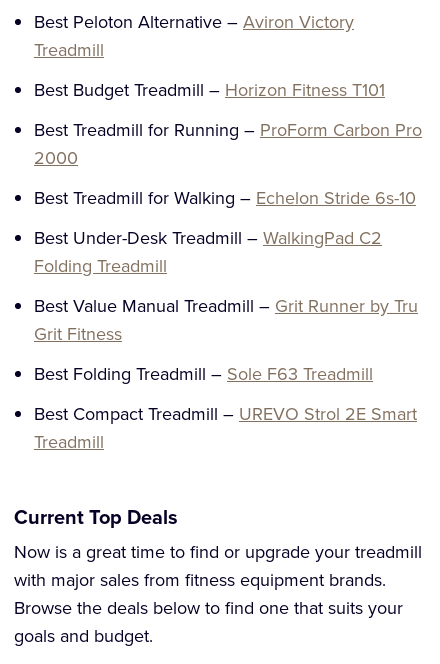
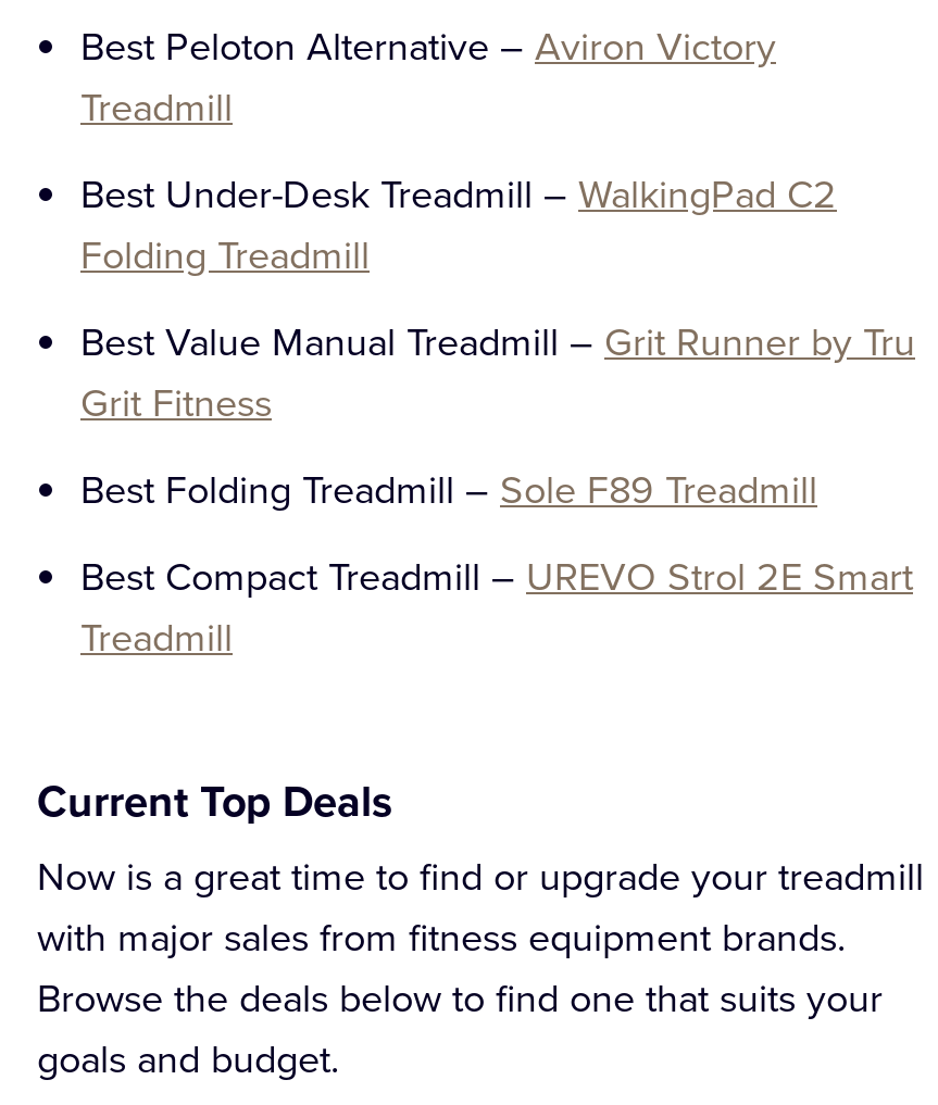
[34,77,422,210] Best Budget Treadmill – Horizon Fitness T101 | Best Treadmill for Running – ProForm Carbon Pro | 2000 | Best Treadmill for Walking – Echelon Stride 6s-10 -> none
[34,361,373,386] Best Folding Treadmill – Sole F63 Treadmill -> [80,462,817,516] Best Folding Treadmill – Sole F89 Treadmill

